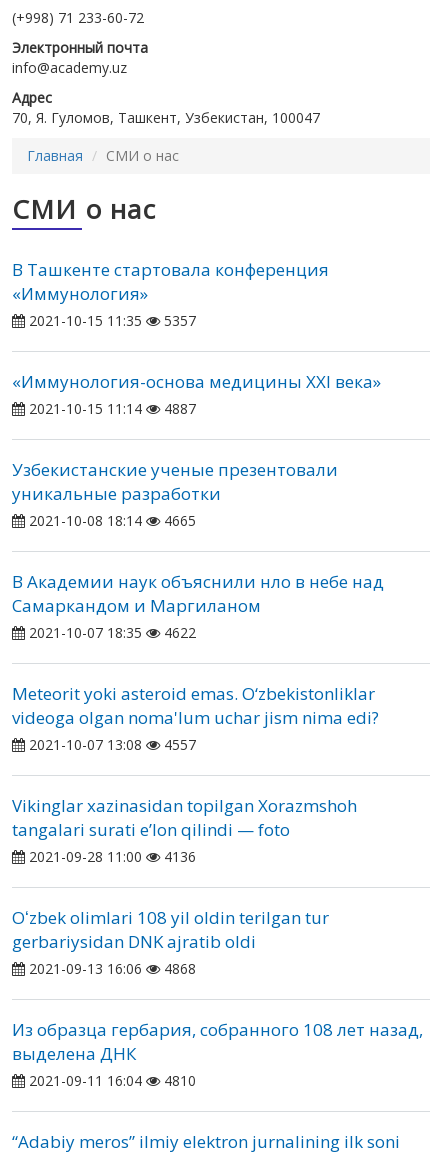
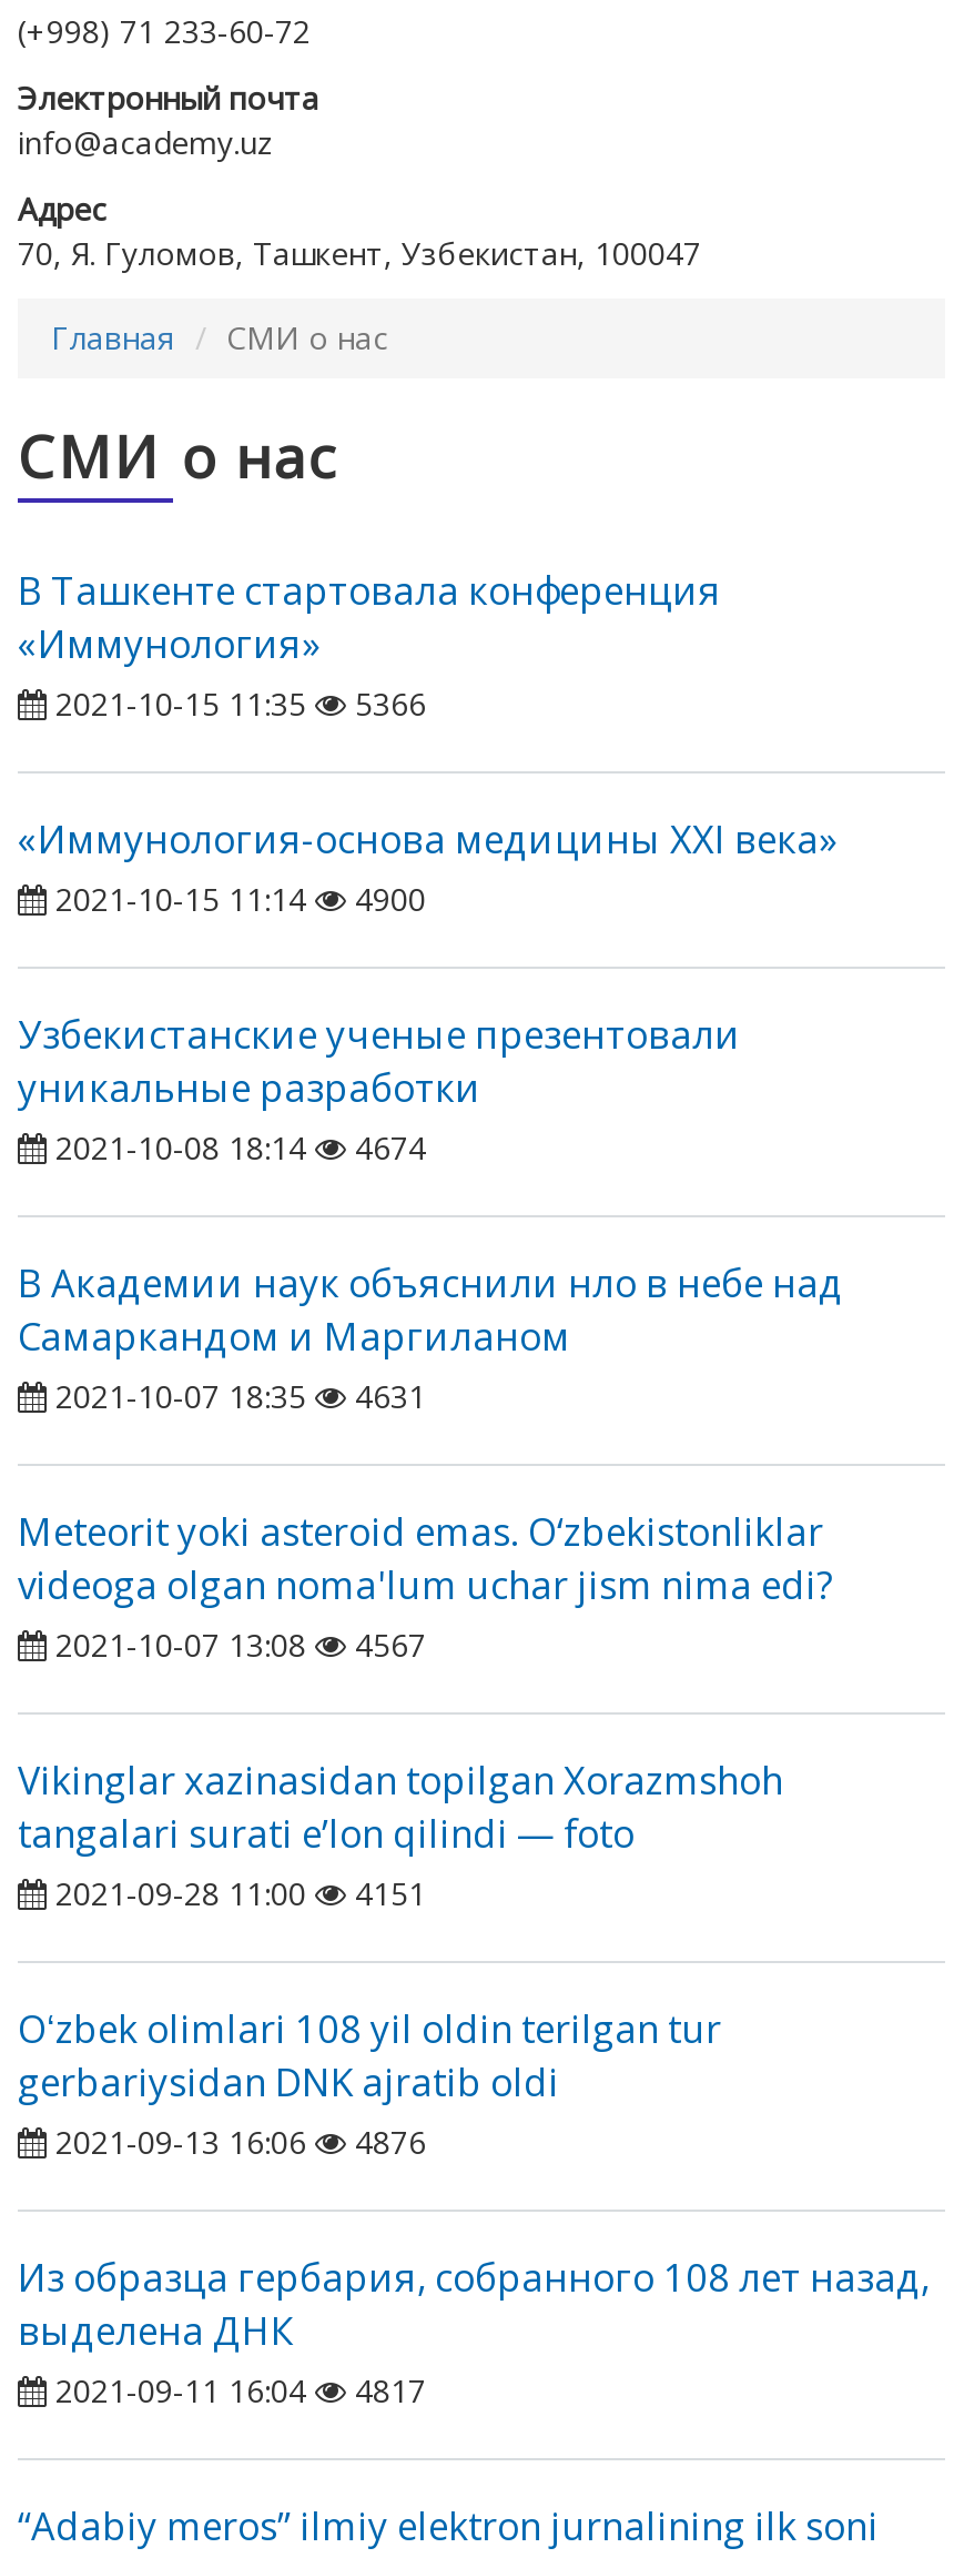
[25,311,196,330] 2021-10-15 11:35 5357 -> [47,683,426,725] 2021-10-15 11:35 5366
[25,399,196,418] 2021-10-15 11:14 4887 -> [47,878,426,920] 2021-10-15 11:14 4900
[25,511,196,530] 2021-10-08 18:14 4665 -> [47,1126,426,1169] 2021-10-08 18:14 4674
[25,623,196,642] 2021-10-07 18:35 4622 -> [47,1375,426,1417] 2021-10-07 18:35 4631
[25,735,196,754] 2021-10-07 13:08 4557 -> [47,1624,426,1666] 2021-10-07 13:08 4567
[25,847,196,866] 2021-09-28 11:00 4136 -> [47,1872,426,1914] 2021-09-28 11:00 4151
[25,959,196,978] 2021-09-13 16:06 4868 -> [47,2121,426,2163] 2021-09-13 16:06 4876
[25,1071,196,1090] 2021-09-11 16:04 4810 -> [47,2369,426,2412] 2021-09-11 16:04 4817

